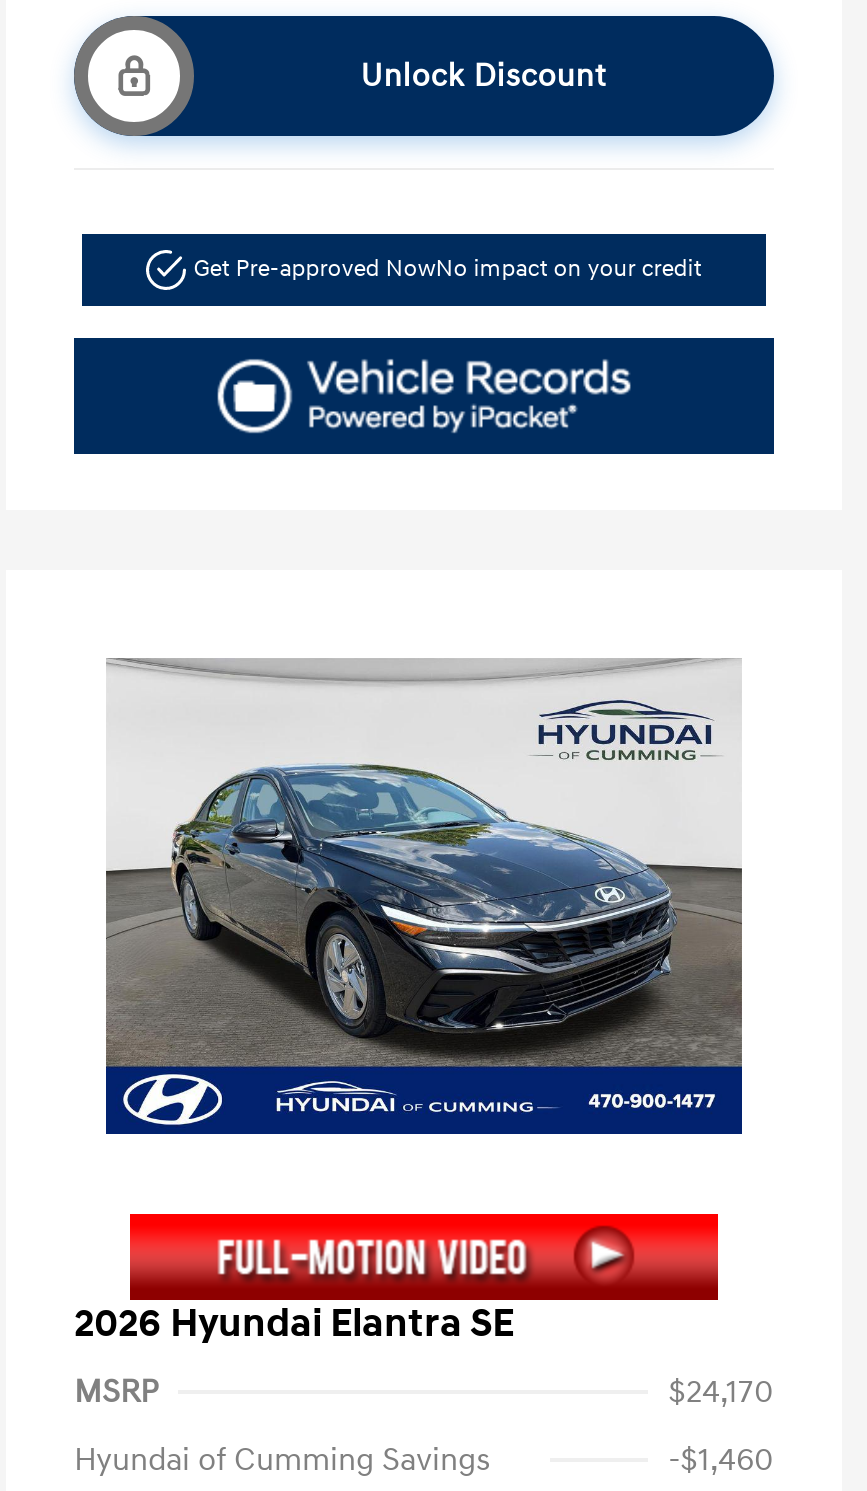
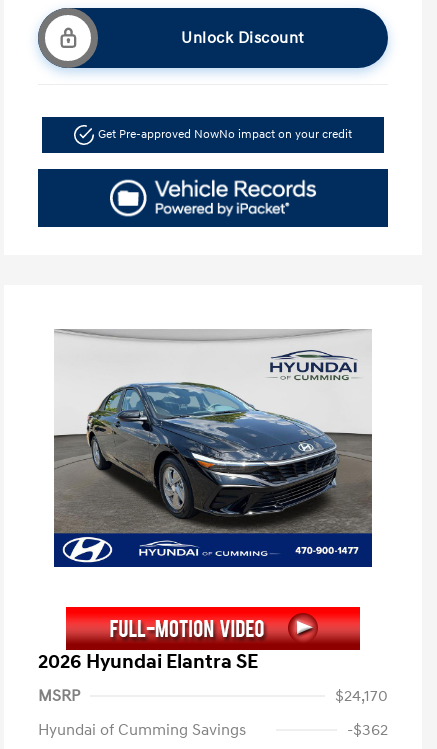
[668,1441,774,1481] -$1,460 -> [347,720,388,740] -$362

